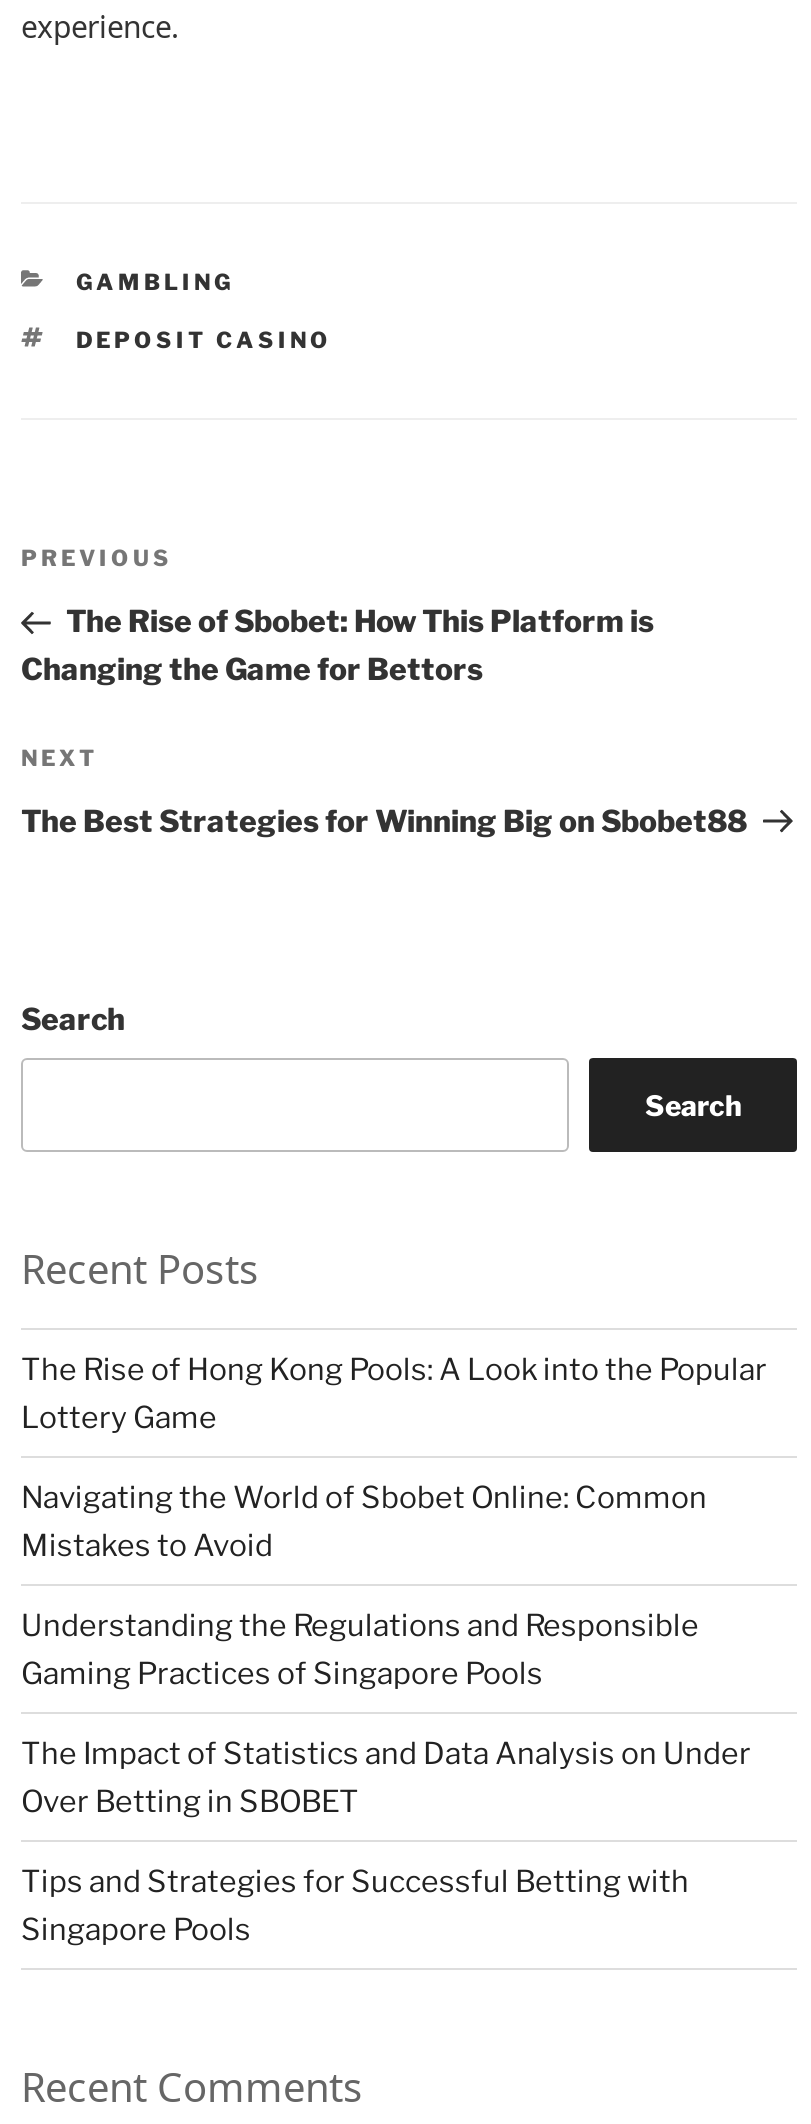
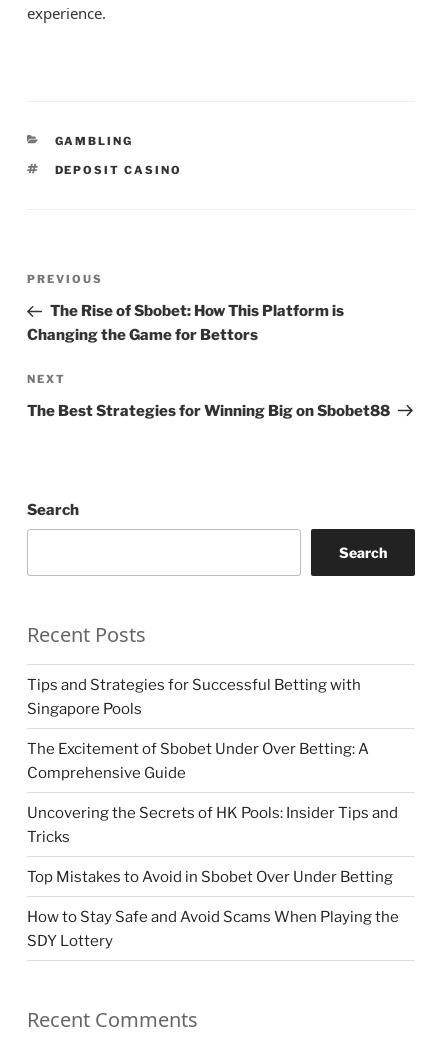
[21,1352,767,1820] The Rise of Hong Kong Pools: A Look into the Popular | Lottery Game | Navigating the World of Sbobet Online: Common | Mistakes to Avoid | Understanding the Regulations and Responsible | Gaming Practices of Singapore Pools | The Impact of Statistics and Data Analysis on Under | Over Betting in SBOBET -> none
moved [21,1864,689,1948] -> [27,676,361,718]: Tips and Strategies for Successful Betting with | Singapore Pools
none -> [27,740,399,950] The Excitement of Sbobet Under Over Betting: A | Comprehensive Guide | Uncovering the Secrets of HK Pools: Insider Tips and | Tricks | Top Mistakes to Avoid in Sbobet Over Under Betting | How to Stay Safe and Avoid Scams When Playing the | SDY Lottery

